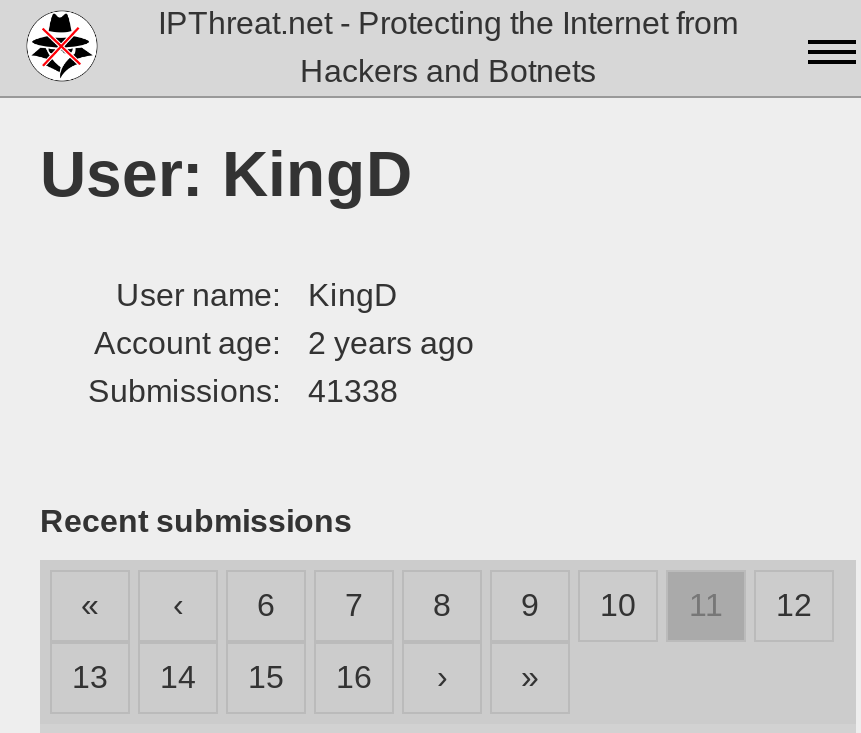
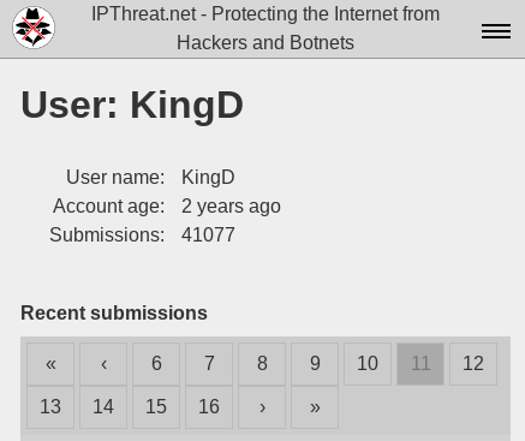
[88,374,398,408] Submissions: 41338 -> [49,225,235,245] Submissions: 41077

